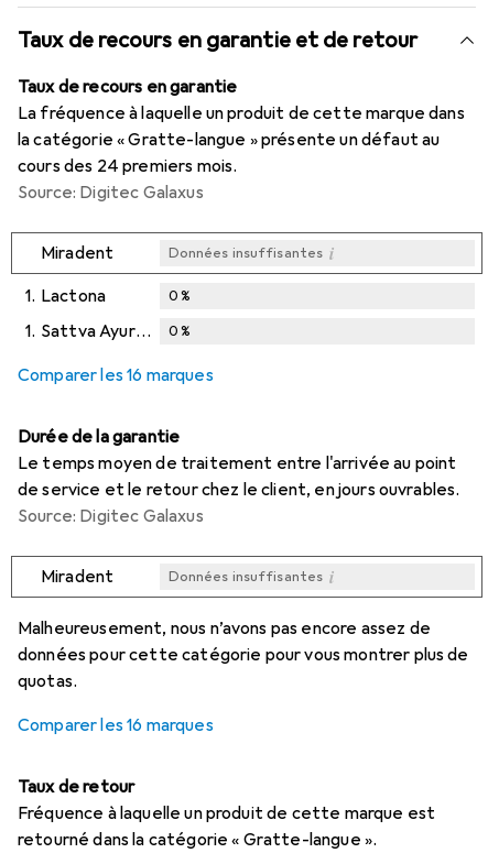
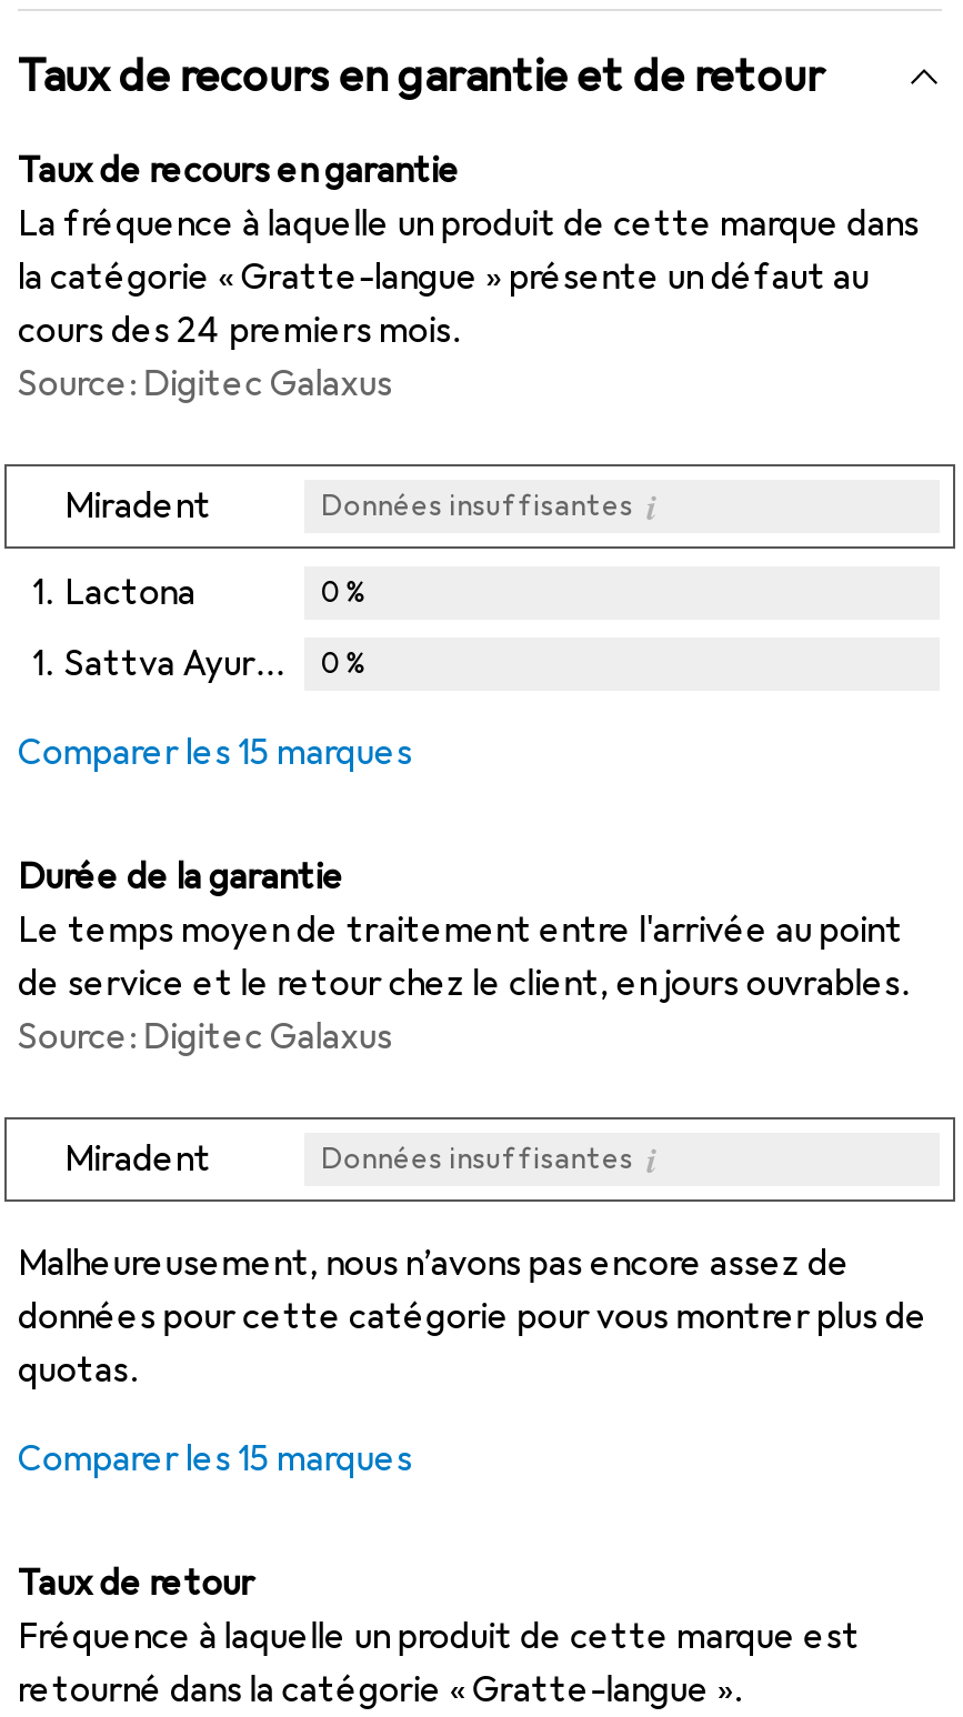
[18,364,213,386] Comparer les 16 marques -> [18,730,413,774] Comparer les 15 marques
[18,714,213,736] Comparer les 16 marques -> [18,1436,413,1480] Comparer les 15 marques

